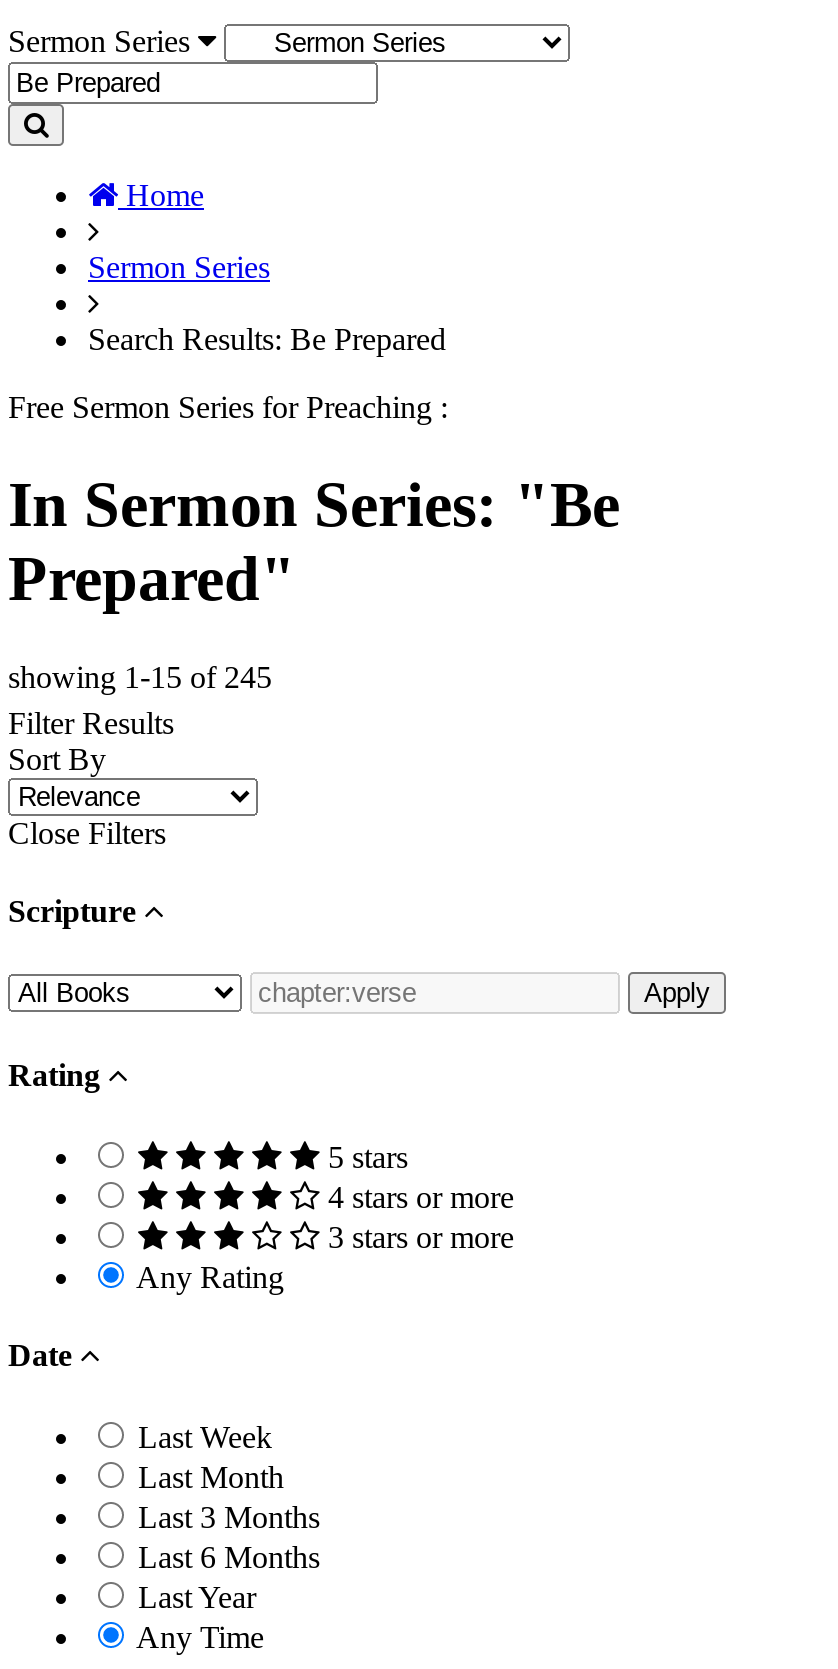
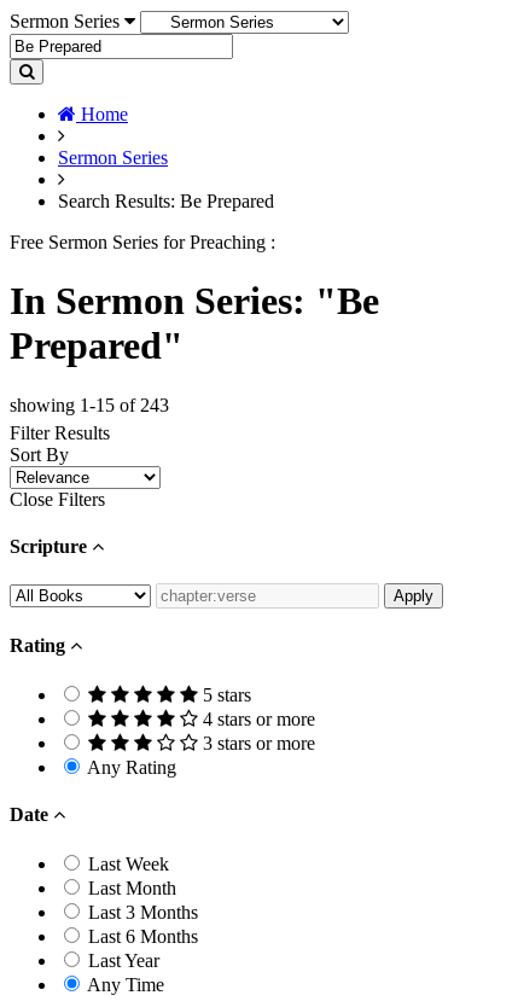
[8,660,272,694] showing 1-15 of 245 -> [10,395,169,415] showing 1-15 of 243

